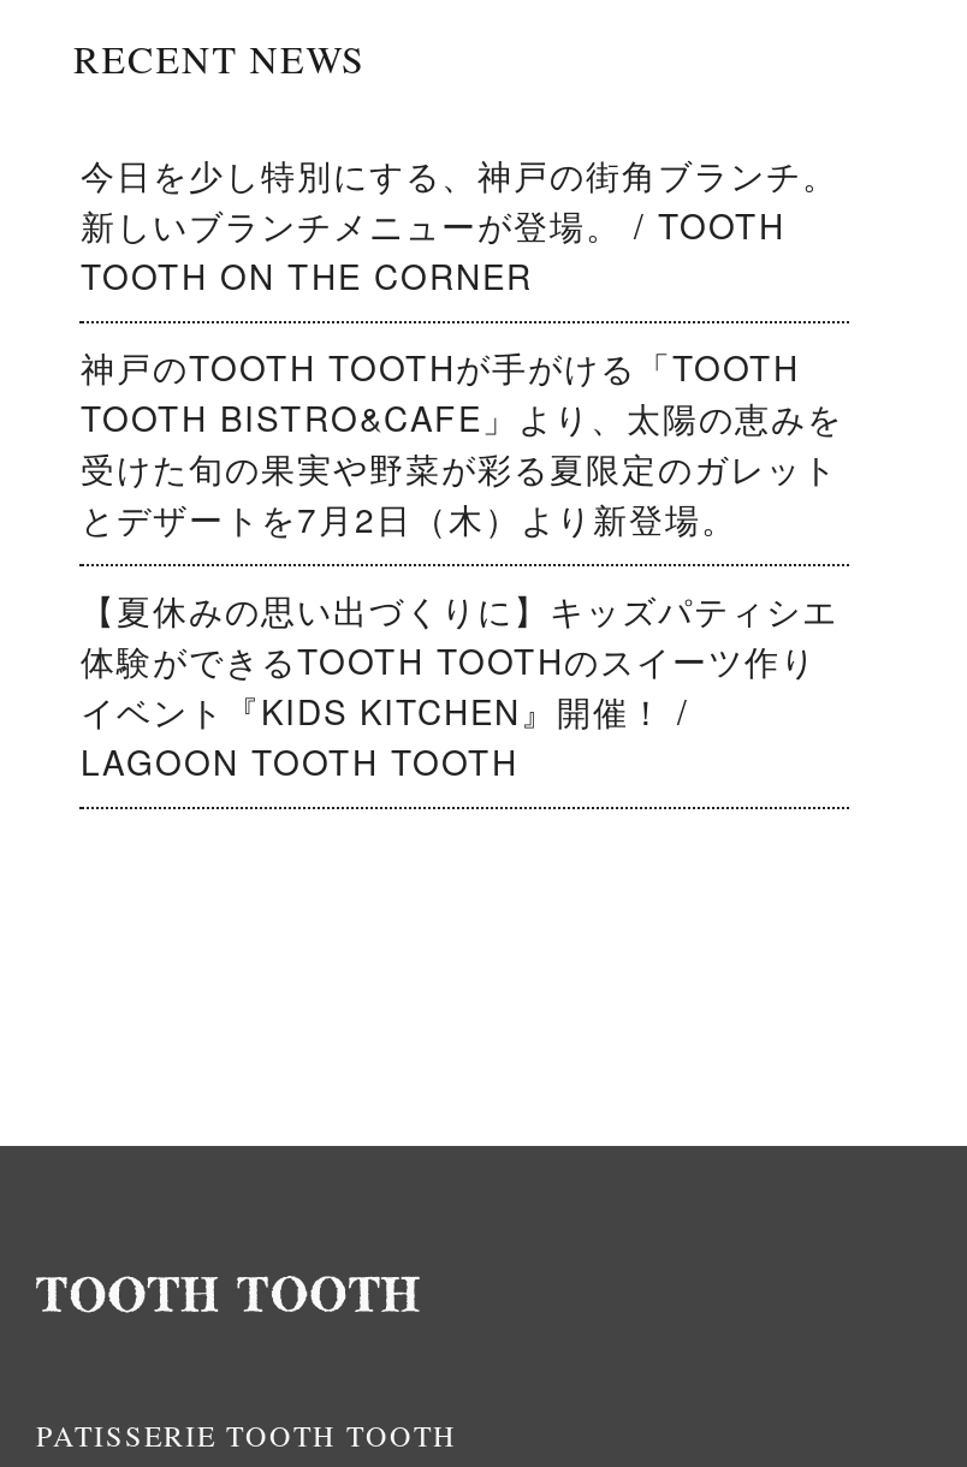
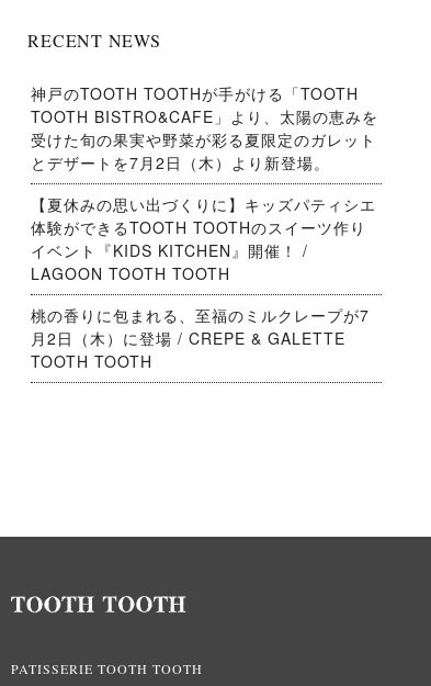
[81,149,838,298] 今日を少し特別にする、神戸の街角ブランチ。 | 新しいブランチメニューが登場。 / TOOTH | TOOTH ON THE CORNER -> none
moved [81,342,843,784] -> [31,82,379,284]: 神戸のTOOTH TOOTHが手がける「TOOTH | TOOTH BISTRO&CAFE」より、太陽の恵みを | 受けた旬の果実や野菜が彩る夏限定のガレット | とデザートを7月2日（木）より新登場。 | 【夏休みの思い出づくりに】キッズパティシエ | 体験ができるTOOTH TOOTHのスイーツ作り | イベント『KIDS KITCHEN』開催！ / | LAGOON TOOTH TOOTH
none -> [31,304,370,372] 桃の香りに包まれる、至福のミルクレープが7 | 月2日（木）に登場 / CREPE & GALETTE | TOOTH TOOTH

